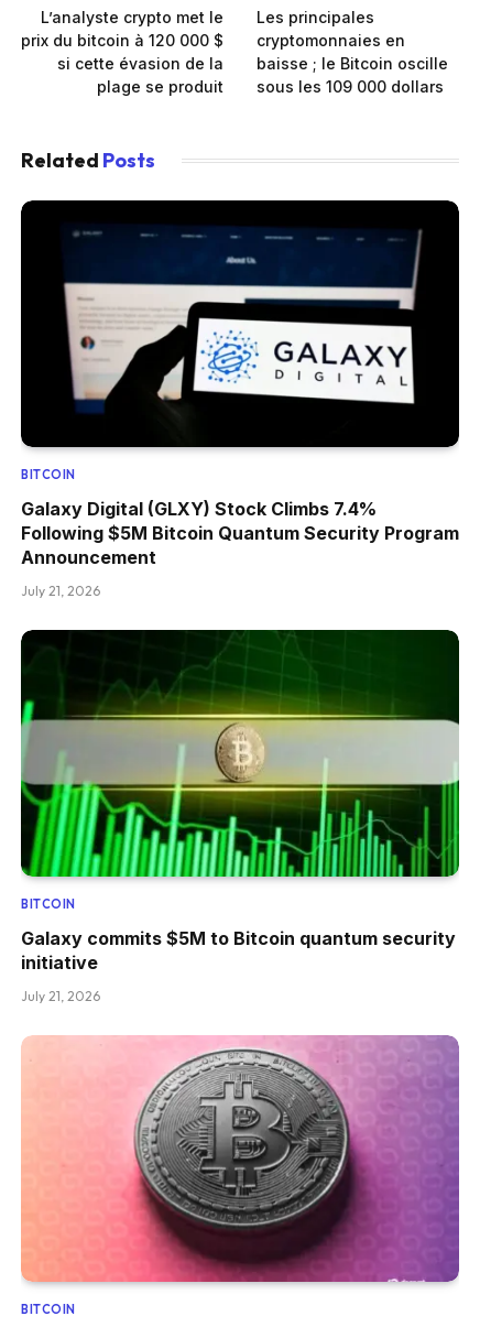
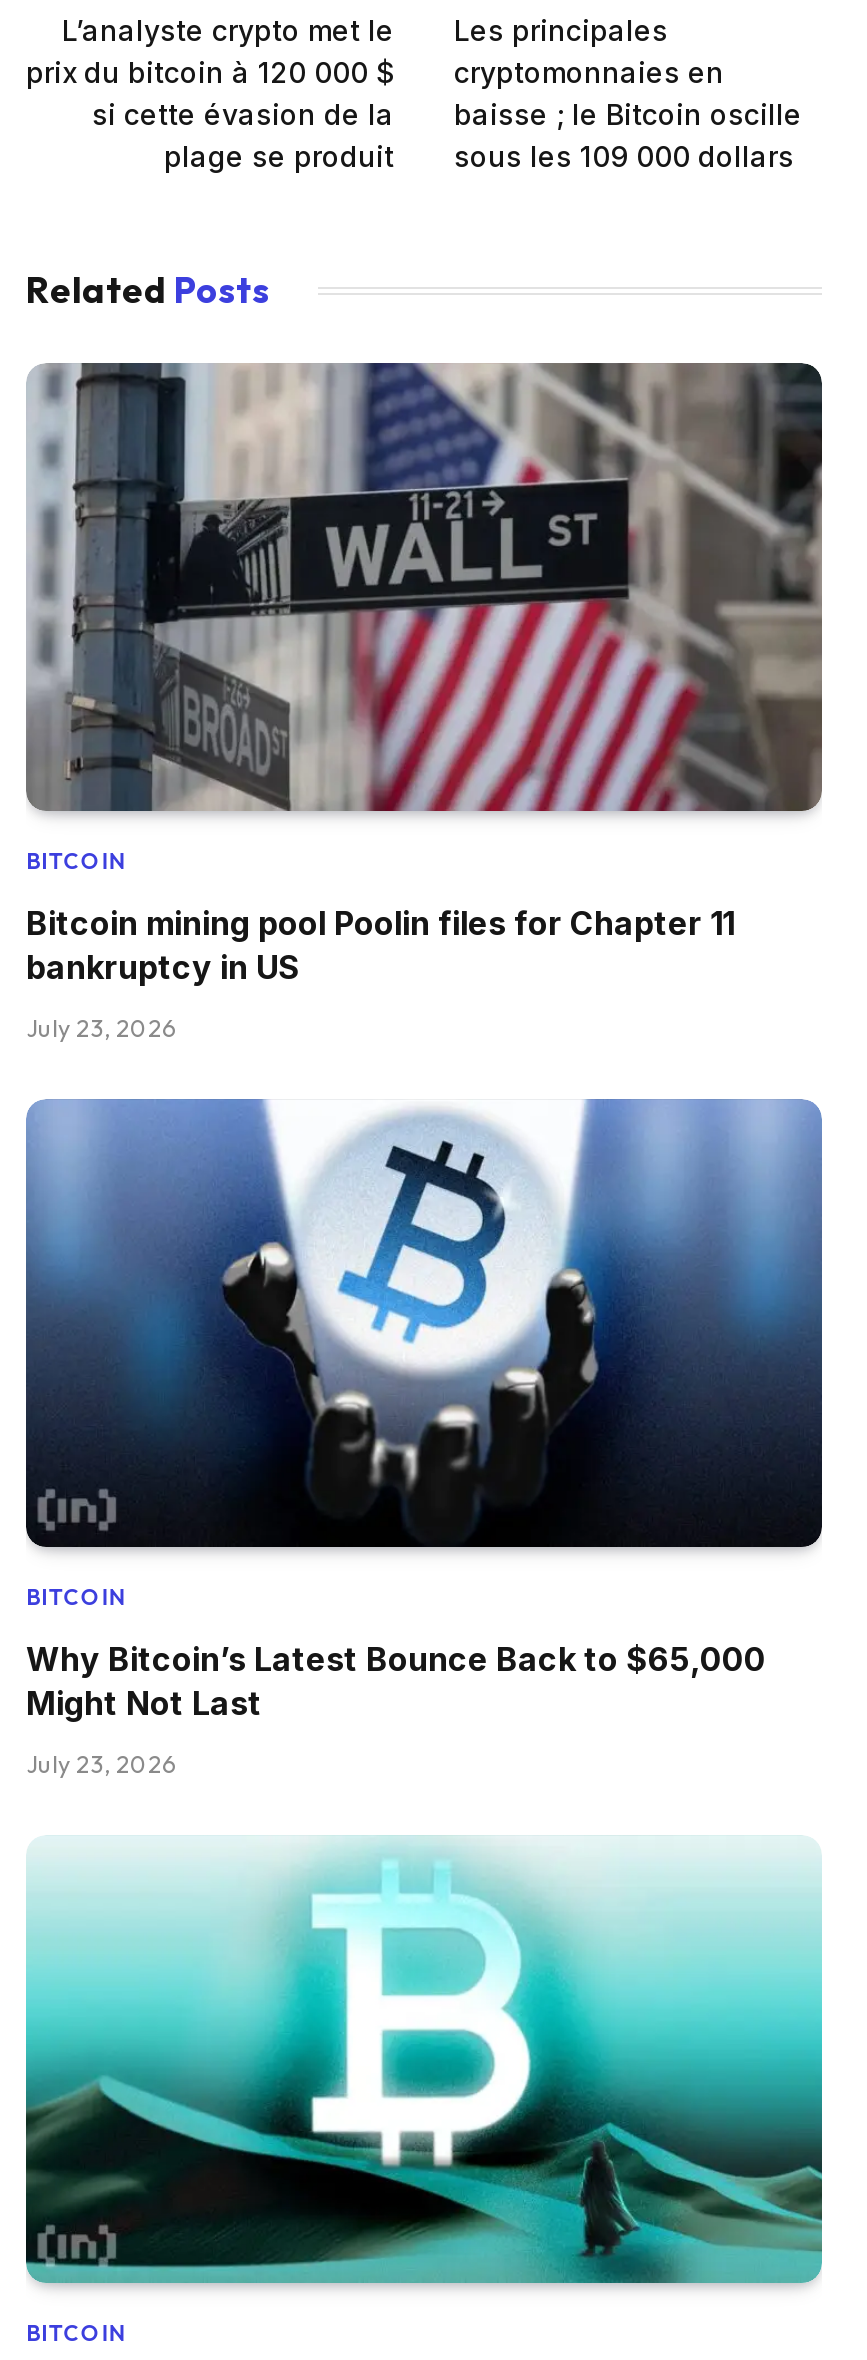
[20,199,460,448] [image] -> [26,362,824,812] [image]
[21,498,459,568] Galaxy Digital (GLXY) Stock Climbs 7.4% | Following $5M Bitcoin Quantum Security Program | Announcement -> [26,904,734,988] Bitcoin mining pool Poolin files for Chapter 11 | bankruptcy in US
[21,582,100,599] July 21, 2026 -> [26,1014,176,1044] July 23, 2026
[20,629,460,878] [image] -> [24,1098,824,1550] [image]
[21,927,456,973] Galaxy commits $5M to Bitcoin quantum security | initiative -> [26,1640,766,1724] Why Bitcoin’s Latest Bounce Back to $65,000 | Might Not Last
[21,988,100,1004] July 21, 2026 -> [26,1750,176,1780] July 23, 2026
[21,1034,460,1283] [image] -> [24,1836,824,2286] [image]

